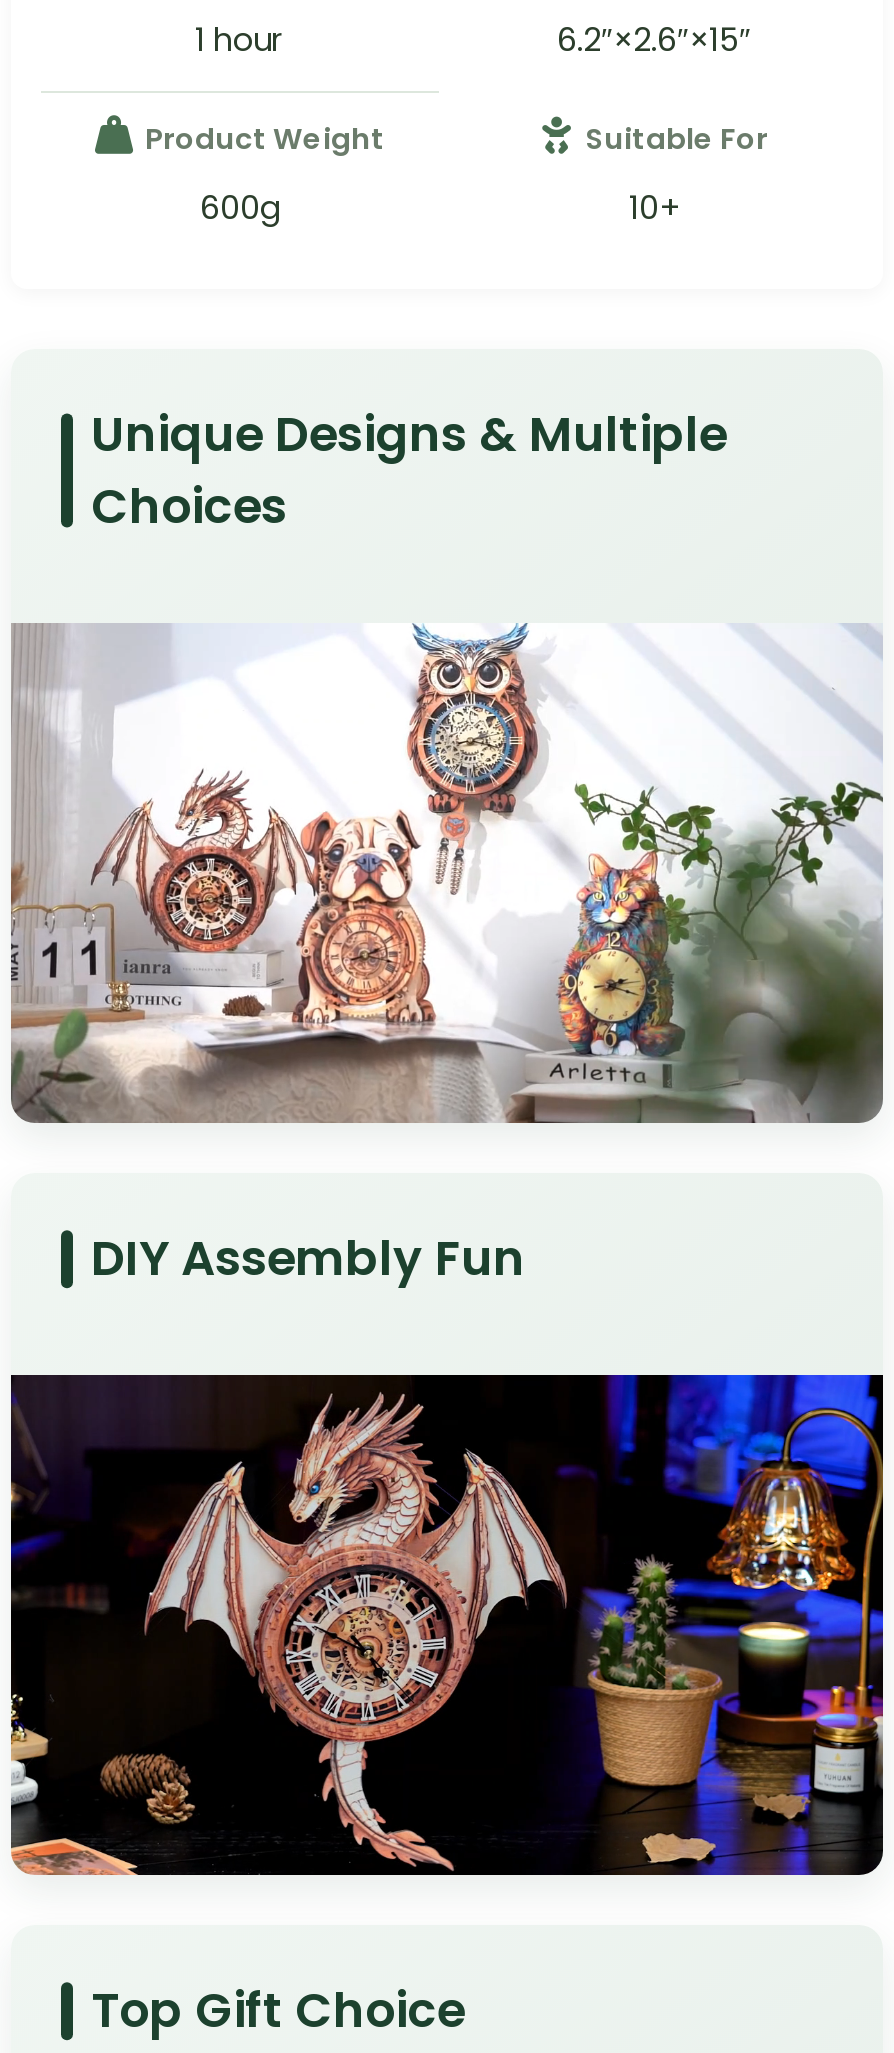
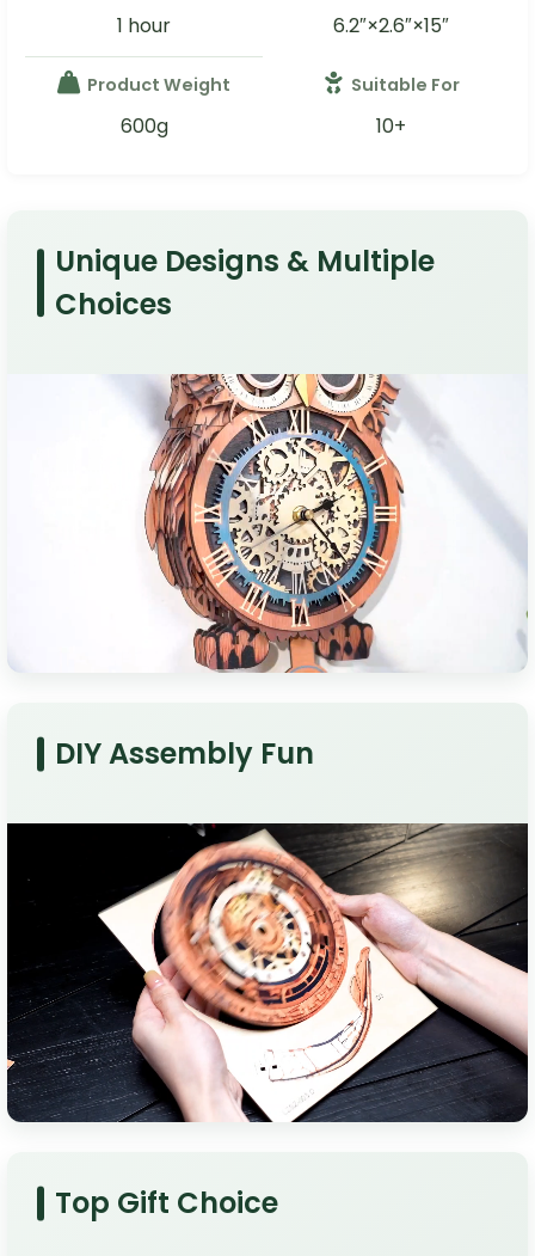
[9,623,885,1125] [image] -> [7,373,528,673] [image]
[9,1373,885,1877] [image] -> [6,822,529,1123] [image]

